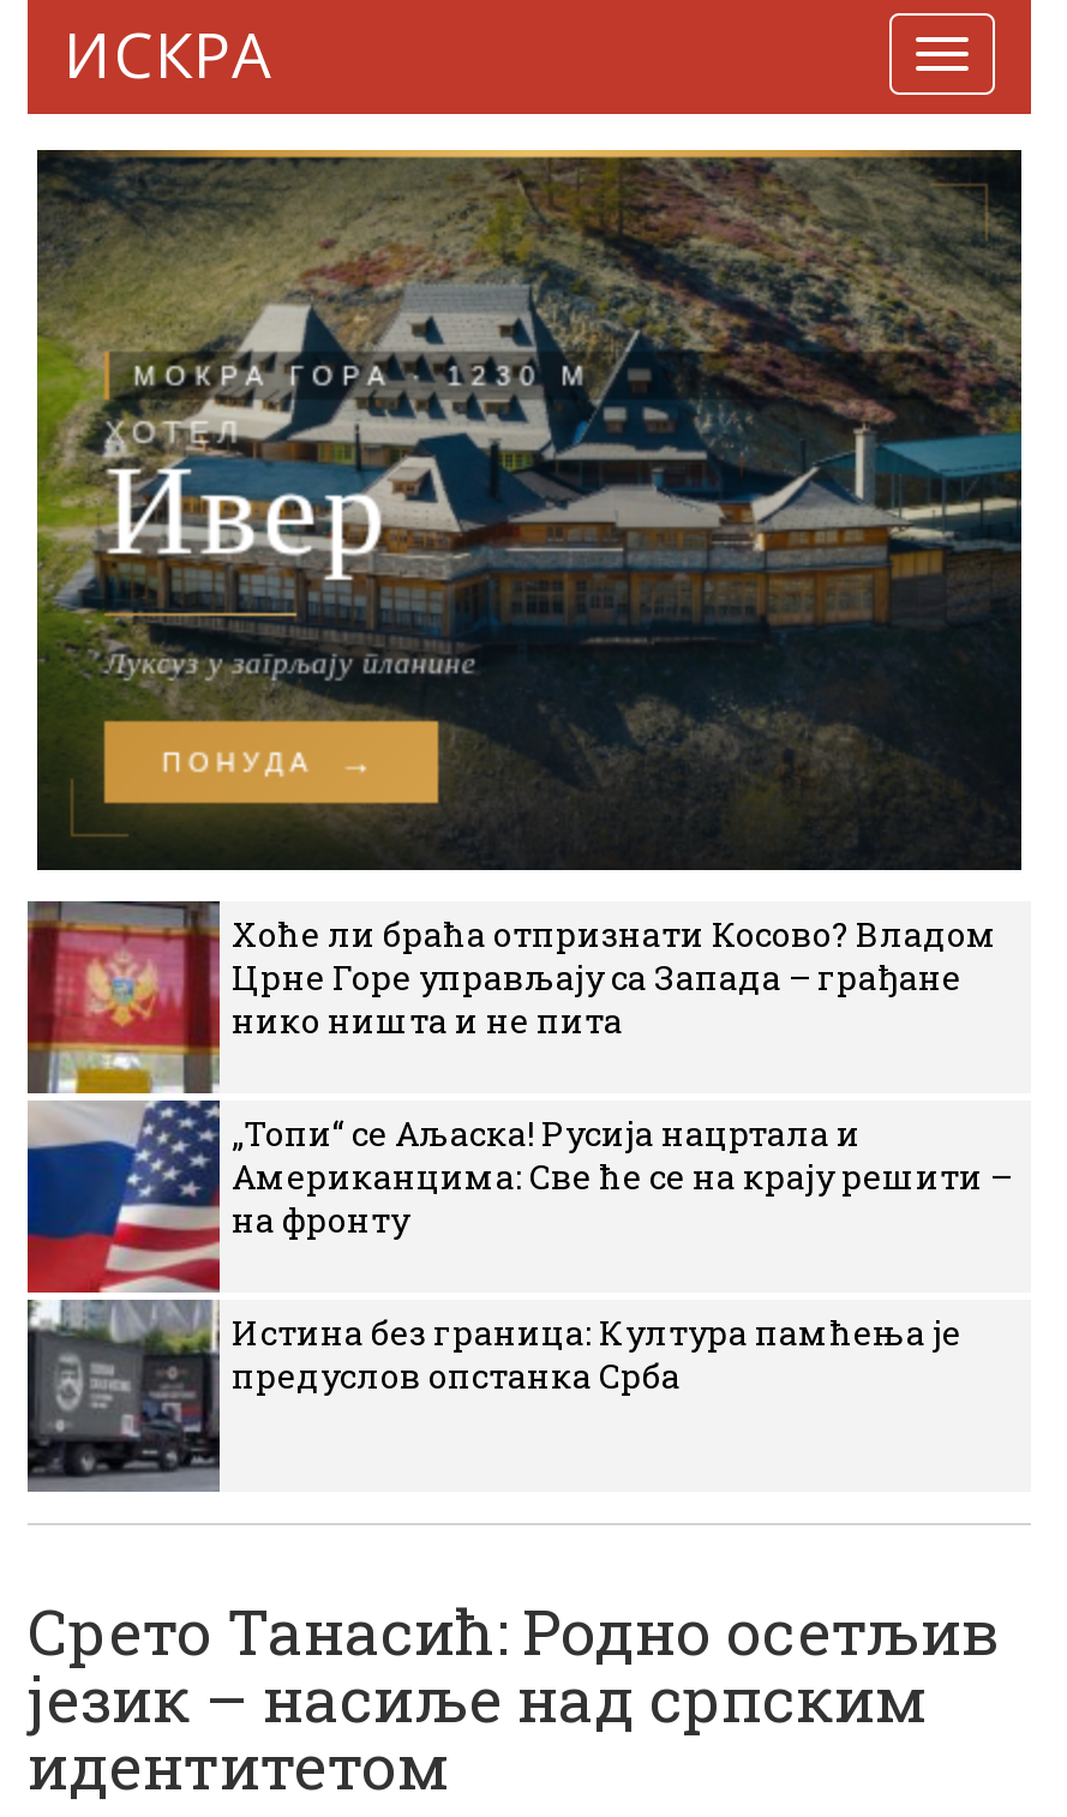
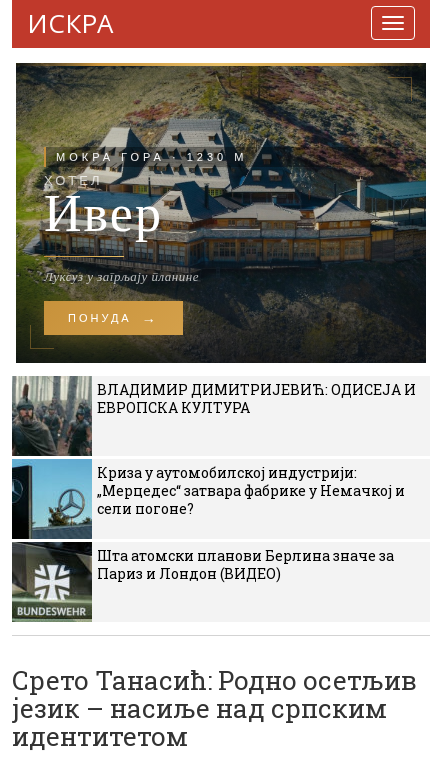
[25,901,997,1489] [image] | Хоће ли браћа отпризнати Косово? Владом | Црне Горе управљају са Запада – грађане | нико ништа и не пита -> [11,376,416,620] [image] | ВЛАДИМИР ДИМИТРИЈЕВИЋ: ОДИСЕЈА И | ЕВРОПСКА КУЛТУРА
[232,1110,1012,1242] „Топи“ се Аљаска! Русија нацртала и | Американцима: Све ће се на крају решити – | на фронту -> [97,463,405,518] Криза у аутомобилској индустрији: | „Мерцедес“ затвара фабрике у Немачкој и | сели погоне?
[232,1309,961,1398] Истина без граница: Култура памћења је | предуслов опстанка Срба -> [97,546,394,583] Шта атомски планови Берлина значе за | Париз и Лондон (ВИДЕО)

